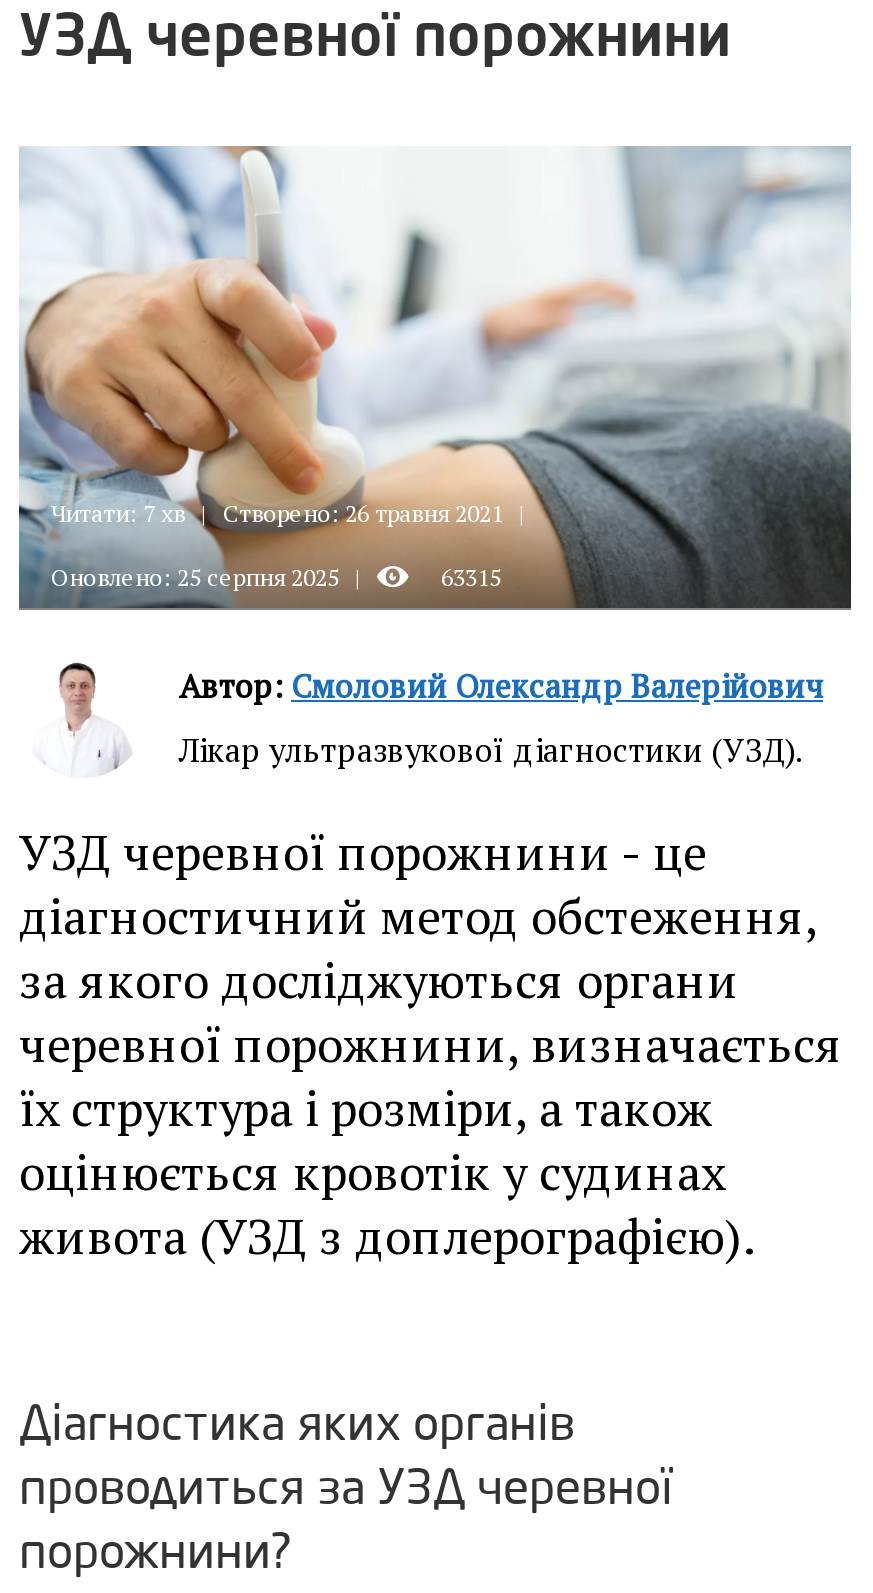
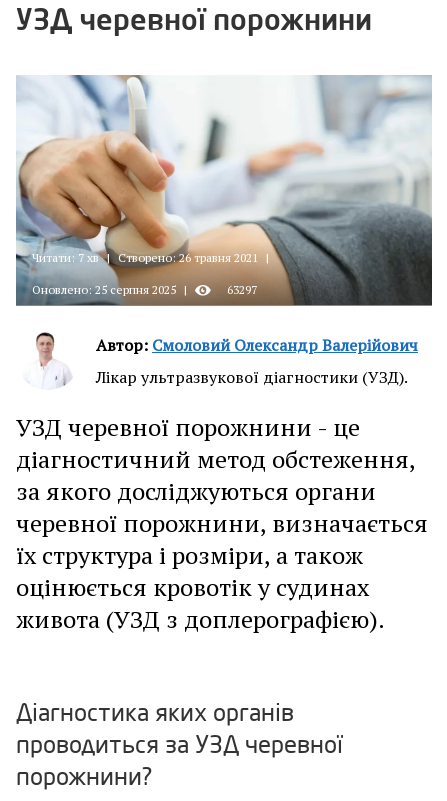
[441,562,501,592] 63315 -> [227,282,257,297] 63297

